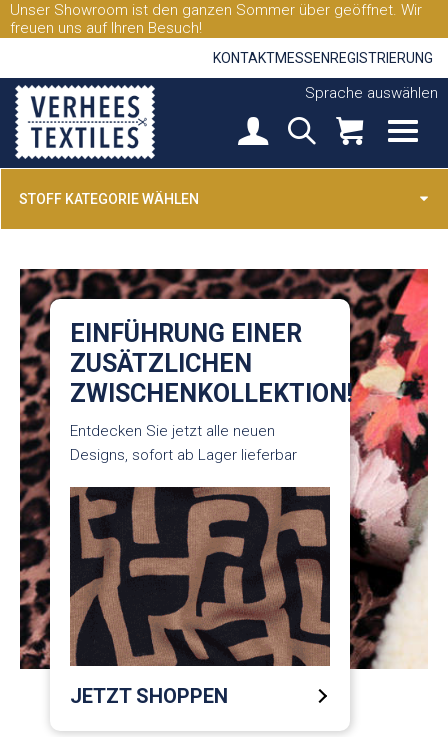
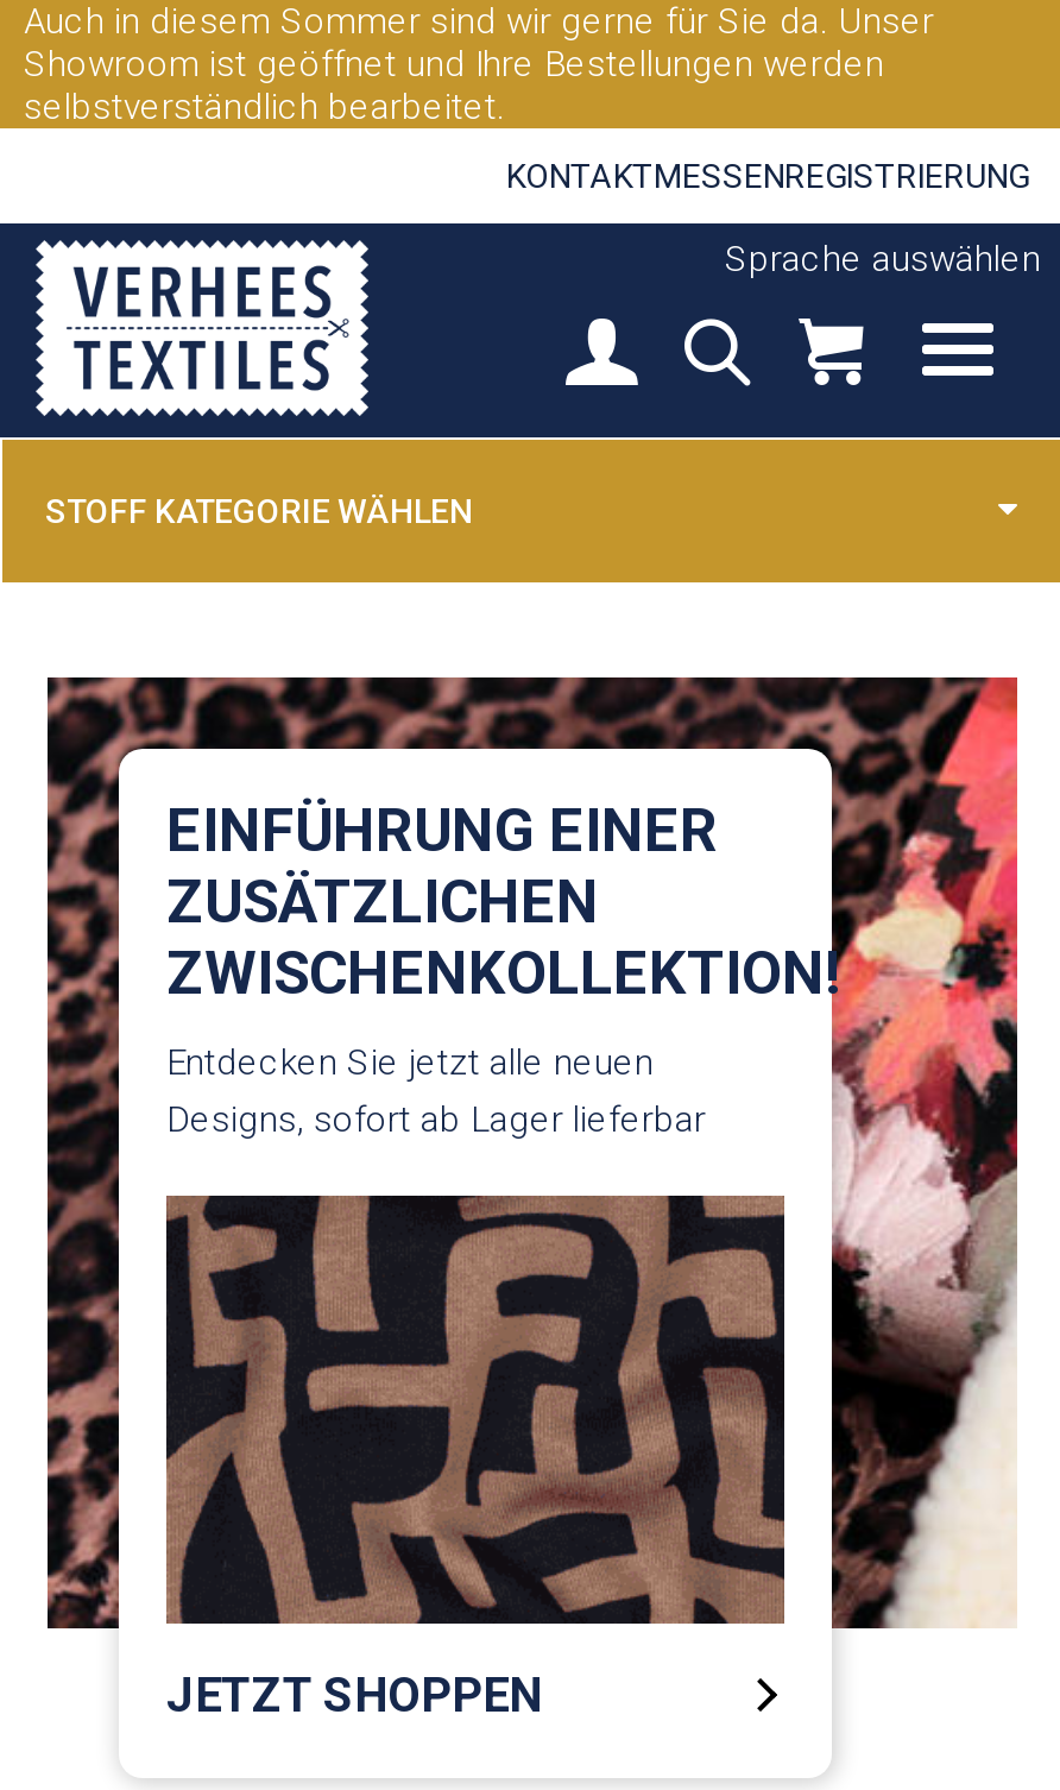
[10,1,422,37] Unser Showroom ist den ganzen Sommer über geöffnet. Wir | freuen uns auf Ihren Besuch! -> [24,0,934,128] Auch in diesem Sommer sind wir gerne für Sie da. Unser | Showroom ist geöffnet und Ihre Bestellungen werden | selbstverständlich bearbeitet.

